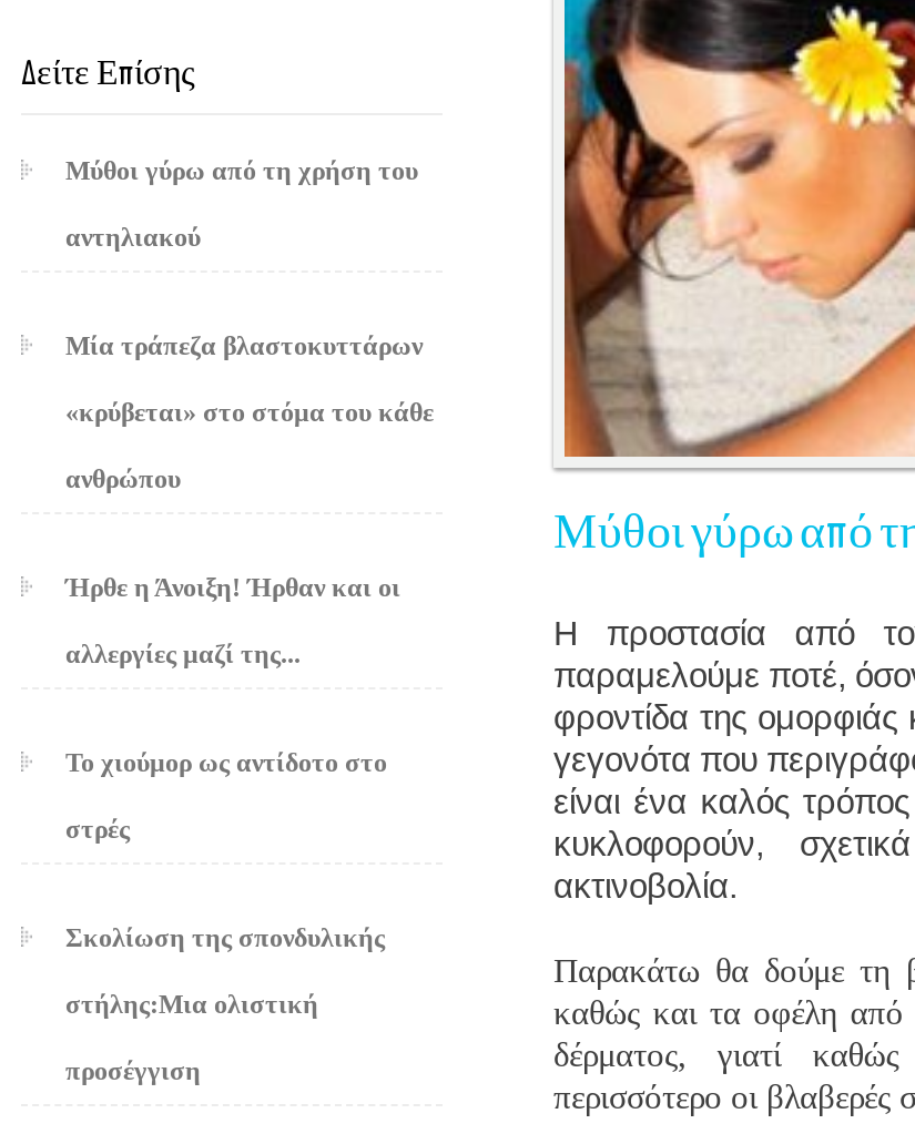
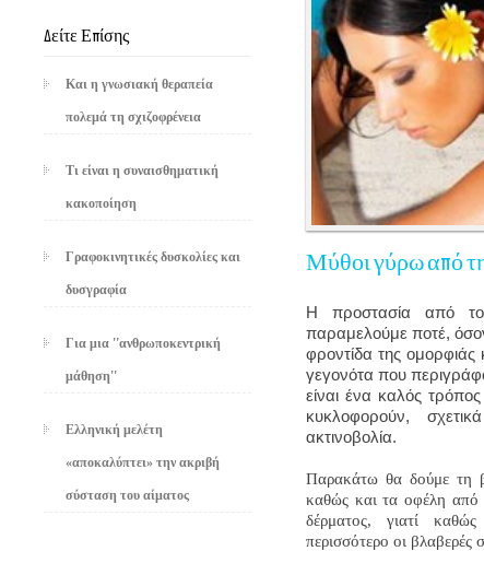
[65,155,434,1086] Μύθοι γύρω από τη χρήση του | αντηλιακού | Mία τράπεζα βλαστοκυττάρων | «κρύβεται» στο στόμα του κάθε | ανθρώπου | Ήρθε η Άνοιξη! Ήρθαν και οι | αλλεργίες μαζί της... | Το χιούμορ ως αντίδοτο στο | στρές | Σκολίωση της σπονδυλικής | στήλης:Μια ολιστική | προσέγγιση -> [66,77,240,503] Και η γνωσιακή θεραπεία | πολεμά τη σχιζοφρένεια | Τι είναι η συναισθηματική | κακοποίηση | Γραφοκινητικές δυσκολίες και | δυσγραφία | Για μια ''ανθρωποκεντρική | μάθηση'' | Ελληνική μελέτη | «αποκαλύπτει» την ακριβή | σύσταση του αίματος

